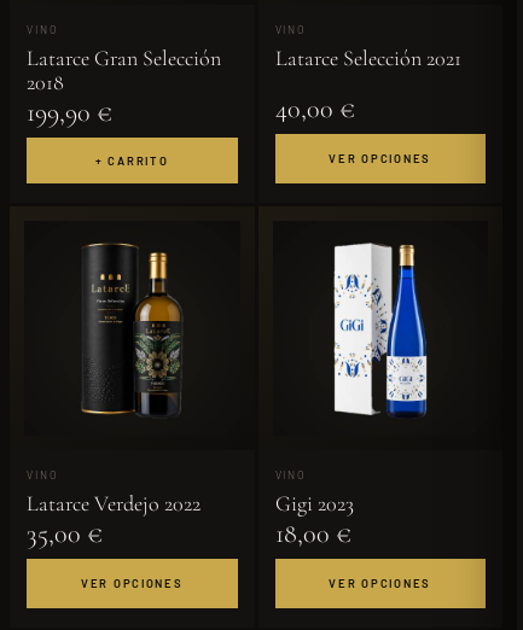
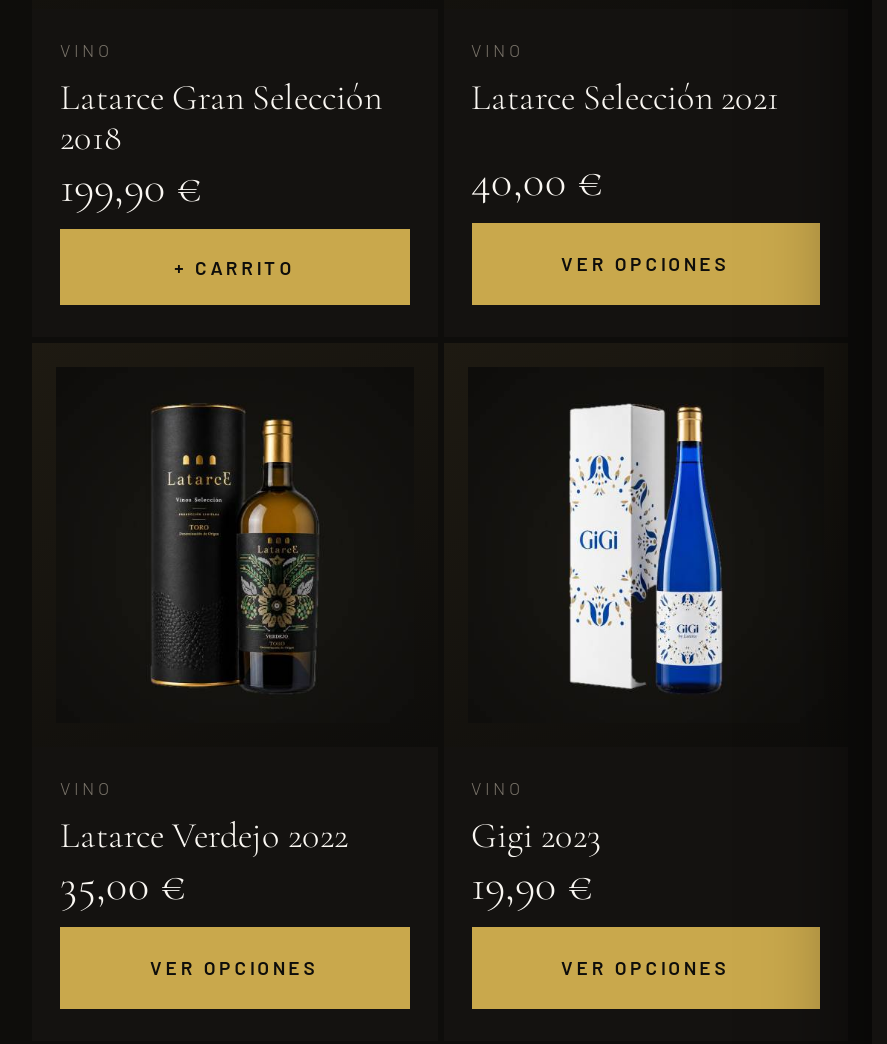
[275,518,351,549] 18,00 € -> [471,859,593,911] 19,90 €

